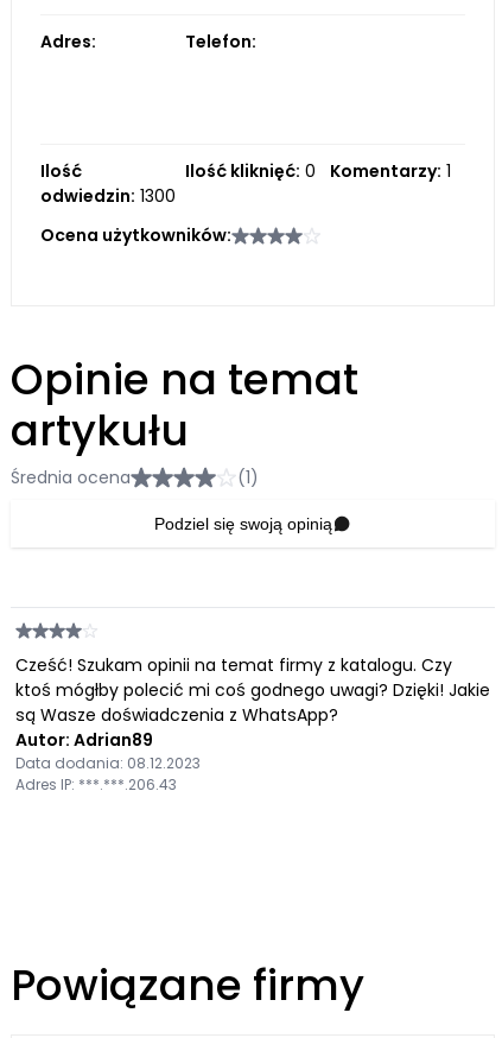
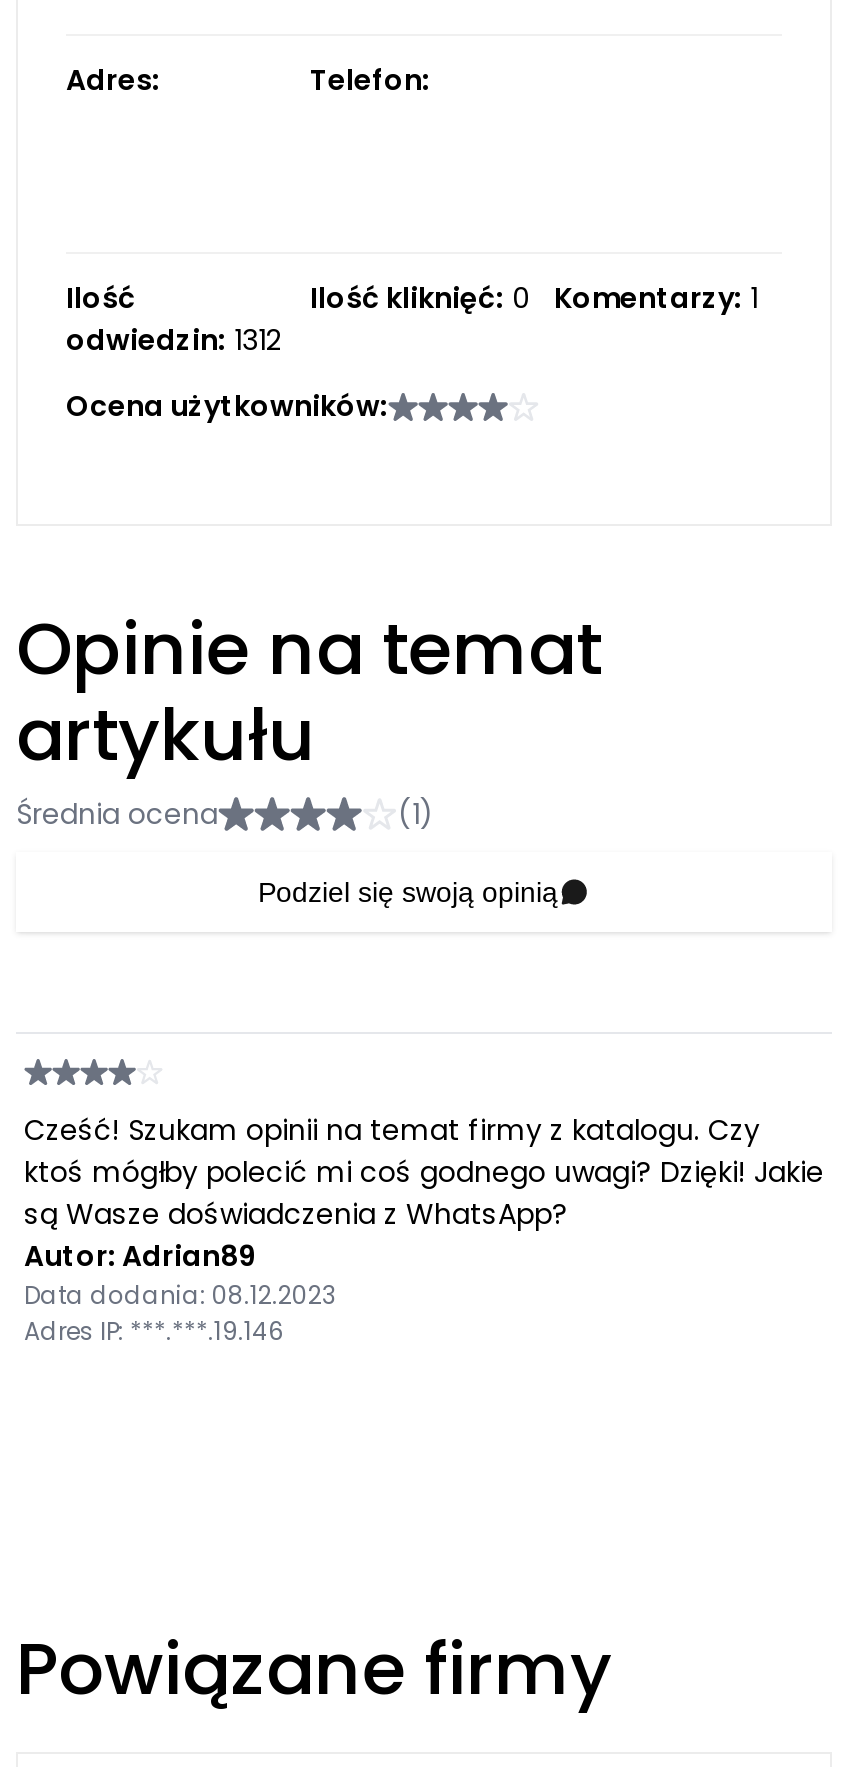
[40,184,176,208] odwiedzin: 1300 -> [66,320,282,360] odwiedzin: 1312
[15,774,177,794] Adres IP: ***.***.206.43 -> [24,1314,284,1348] Adres IP: ***.***.19.146

